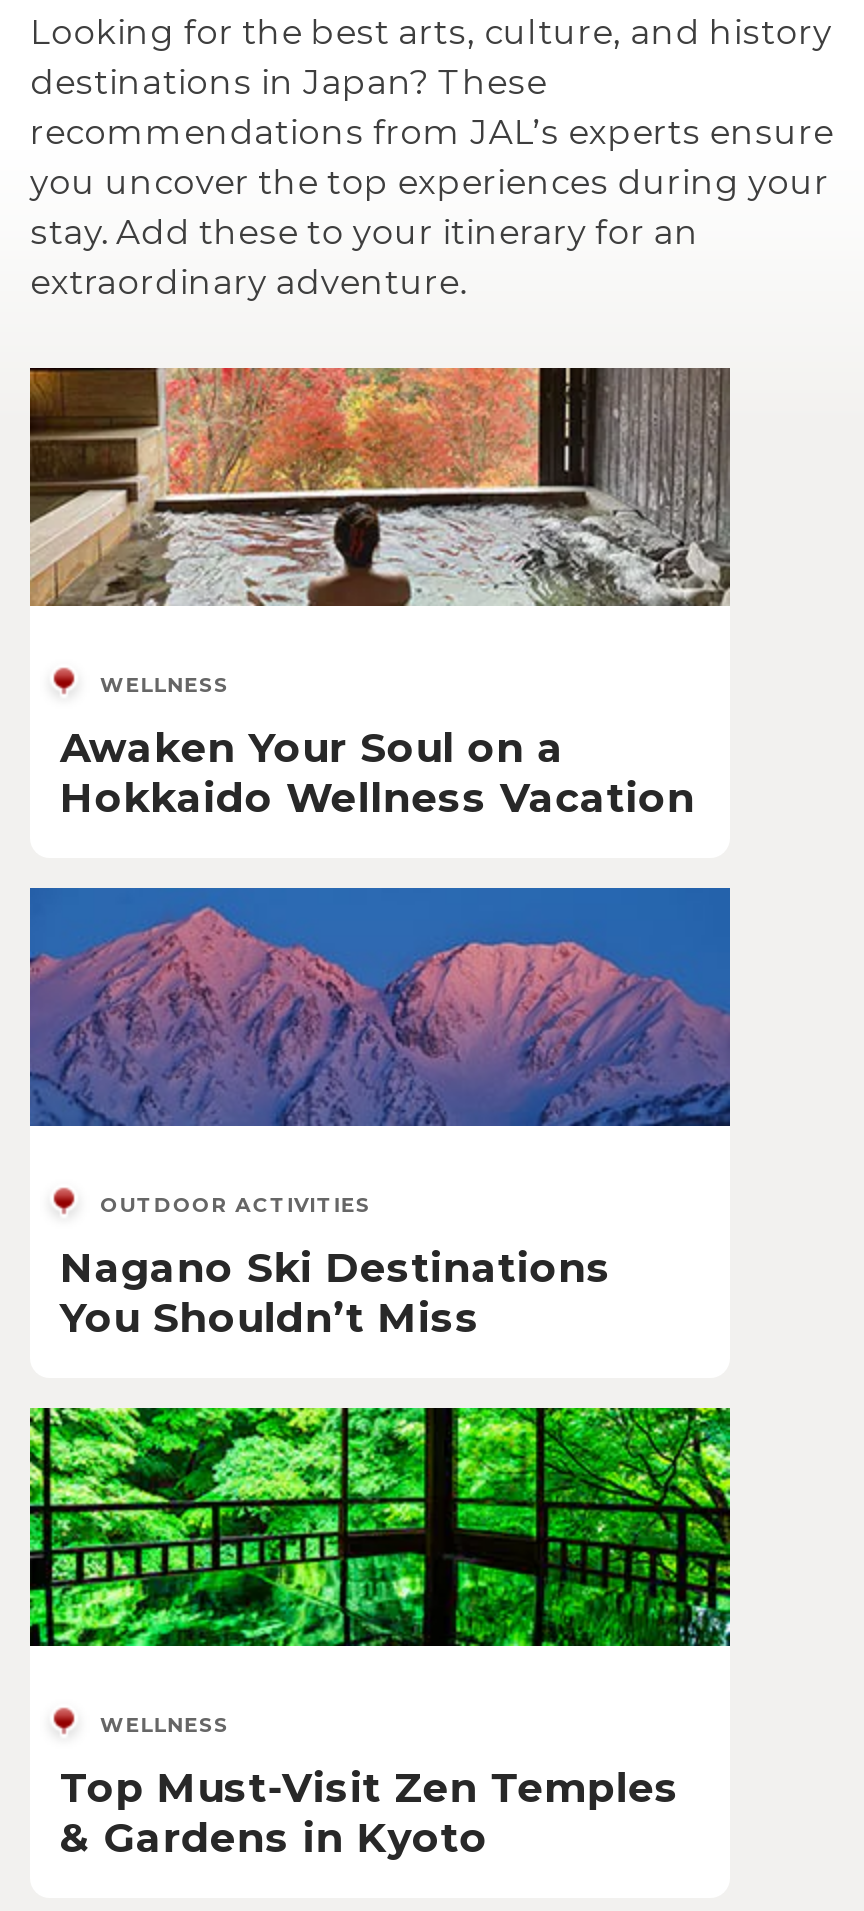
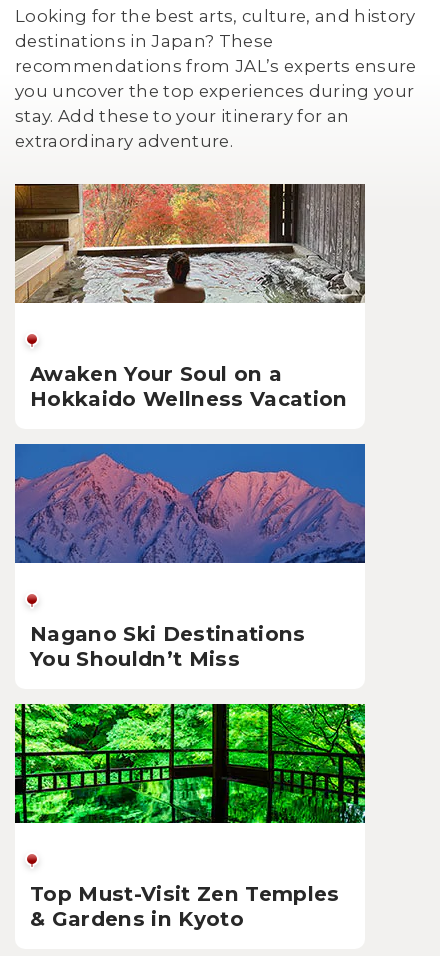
[100,671,229,697] WELLNESS -> none
[100,1191,371,1217] OUTDOOR ACTIVITIES -> none
[100,1711,229,1737] WELLNESS -> none

